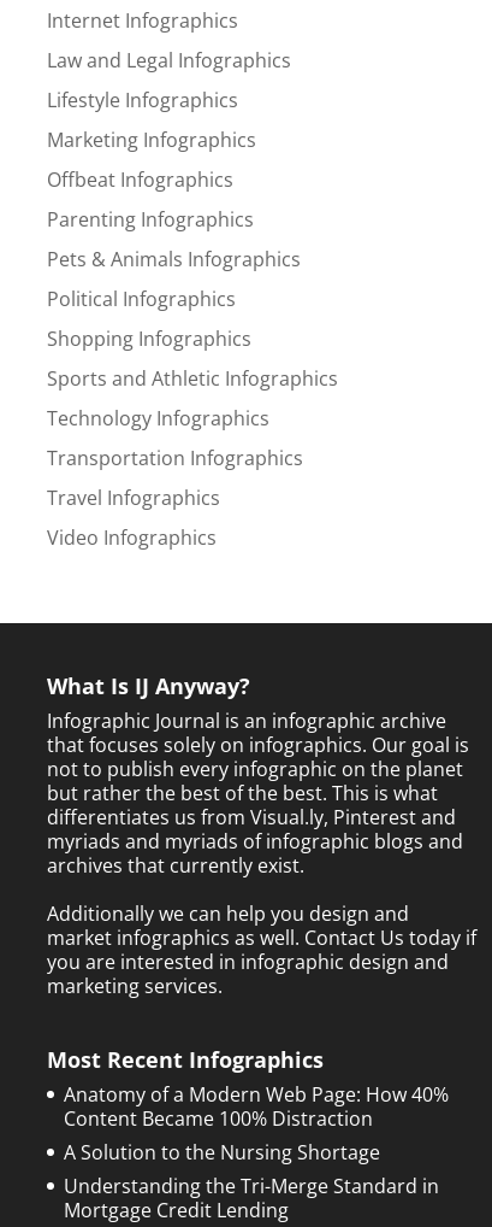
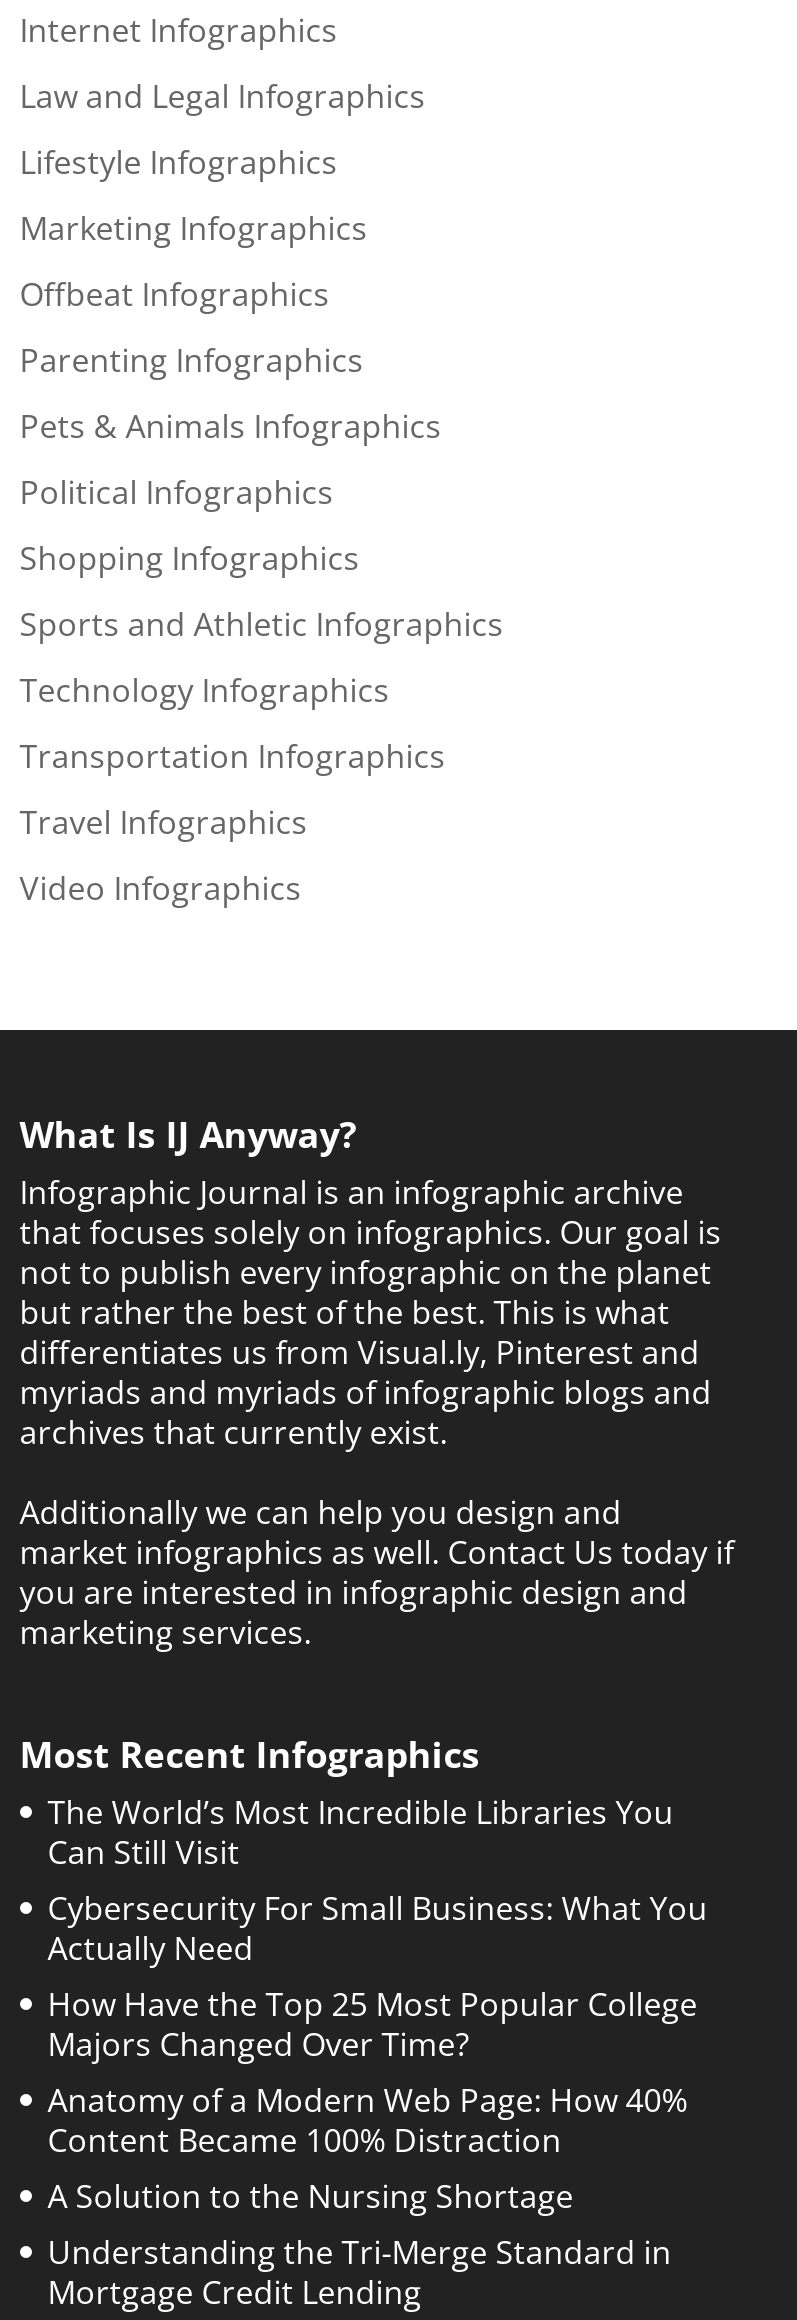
none -> [48,1789,708,2065] The World’s Most Incredible Libraries You | Can Still Visit | Cybersecurity For Small Business: What You | Actually Need | How Have the Top 25 Most Popular College | Majors Changed Over Time?

